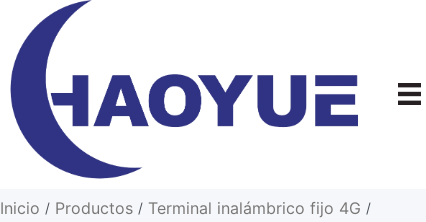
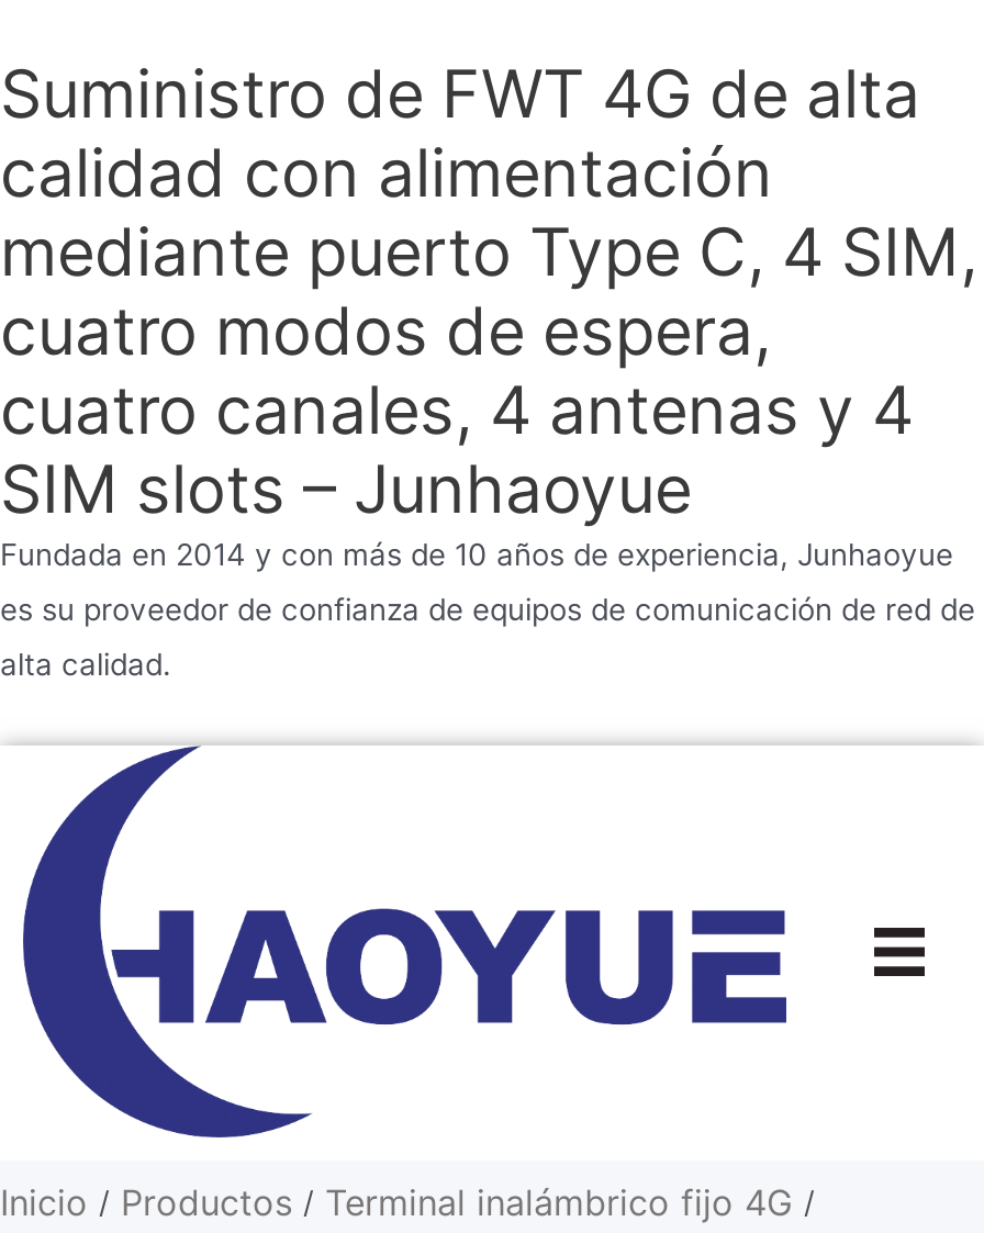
none -> [0,54,977,682] Suministro de FWT 4G de alta | calidad con alimentación | mediante puerto Type C, 4 SIM, | cuatro modos de espera, | cuatro canales, 4 antenas y 4 | SIM slots – Junhaoyue | Fundada en 2014 y con más de 10 años de experiencia, Junhaoyue | es su proveedor de confianza de equipos de comunicación de red de | alta calidad.

